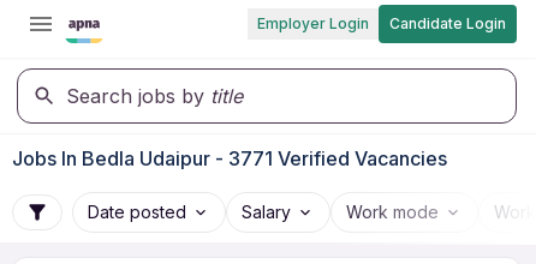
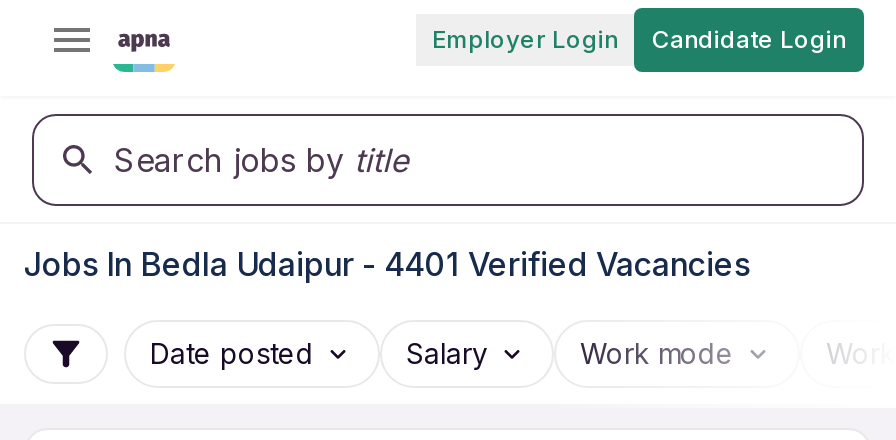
[12,146,447,170] Jobs In Bedla Udaipur - 3771 Verified Vacancies -> [24,244,750,284] Jobs In Bedla Udaipur - 4401 Verified Vacancies

